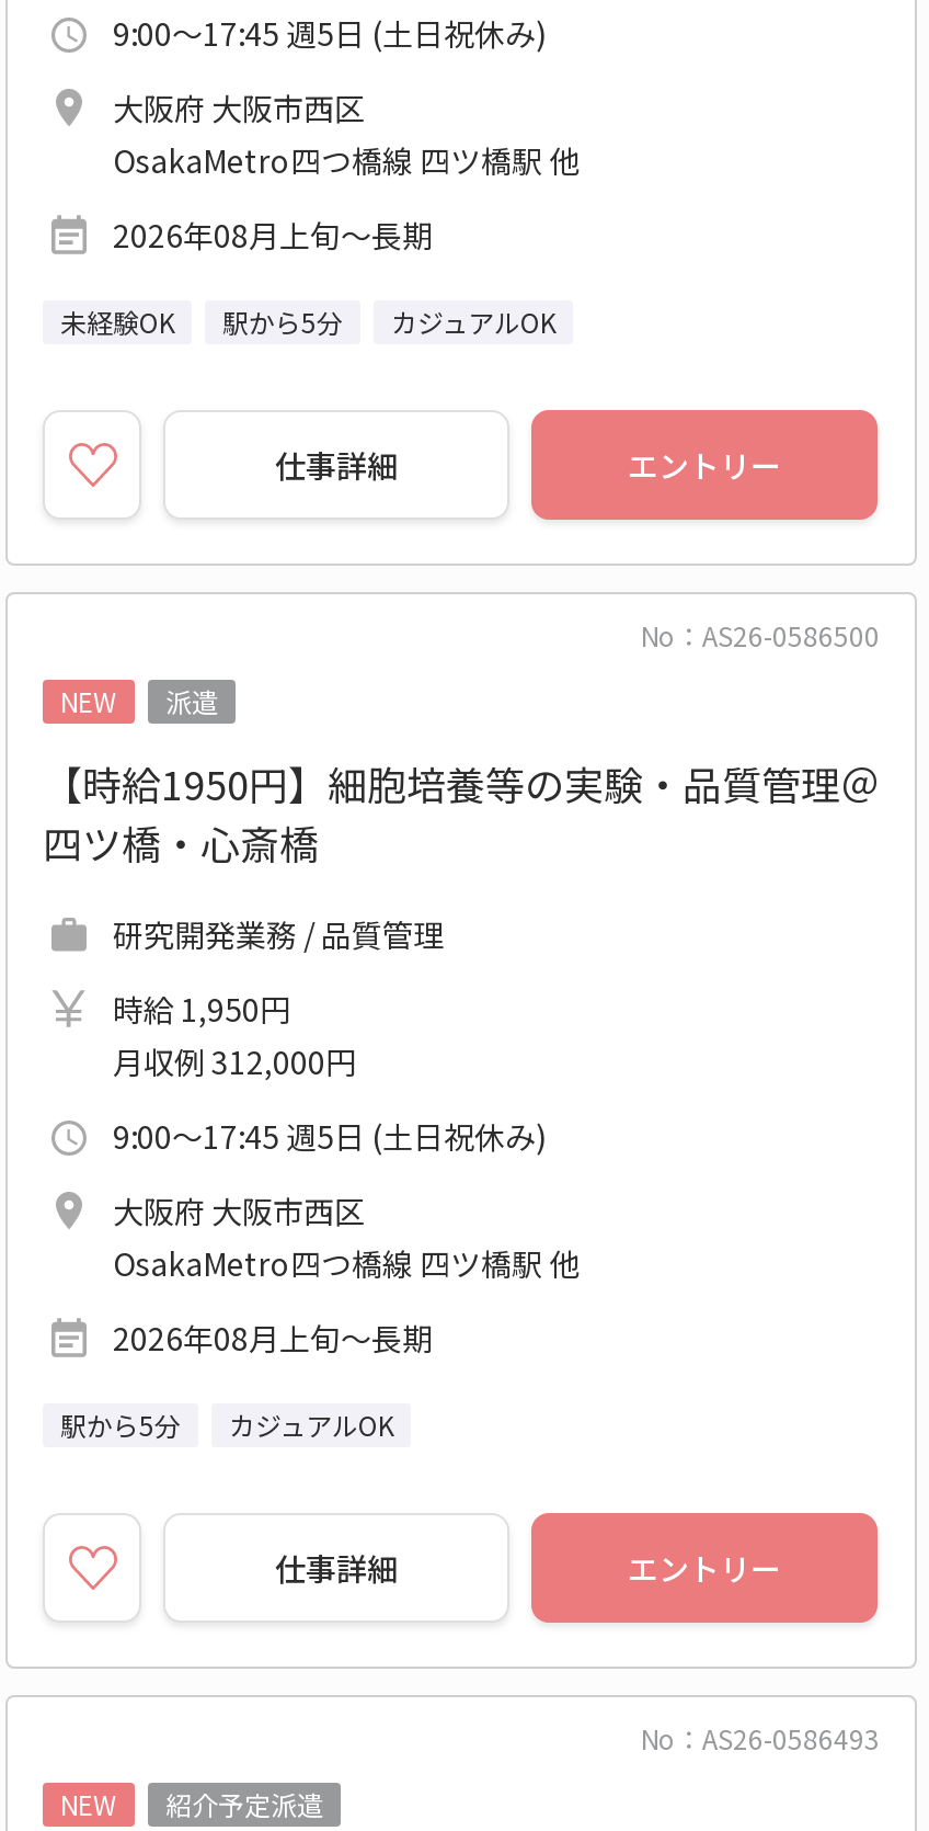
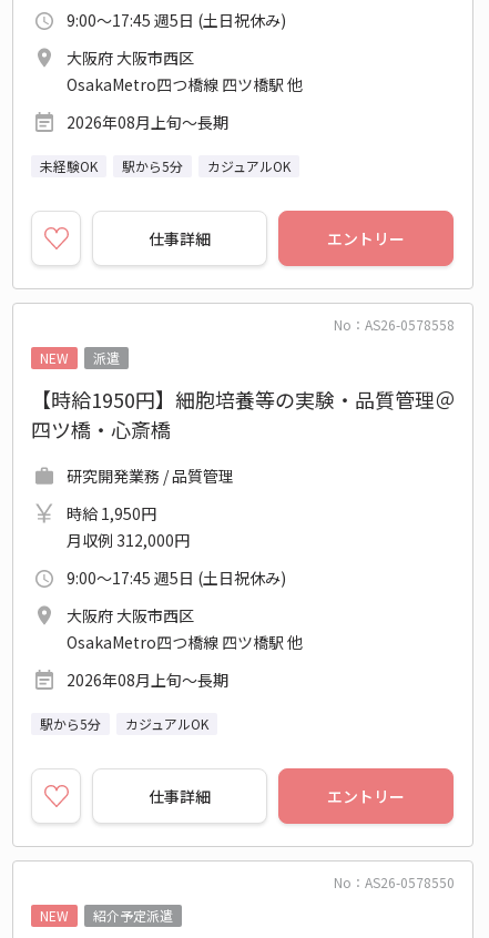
[641,615,880,652] No：AS26-0586500 -> [334,315,455,334] No：AS26-0578558
[641,1718,880,1755] No：AS26-0586493 -> [334,873,455,891] No：AS26-0578550

